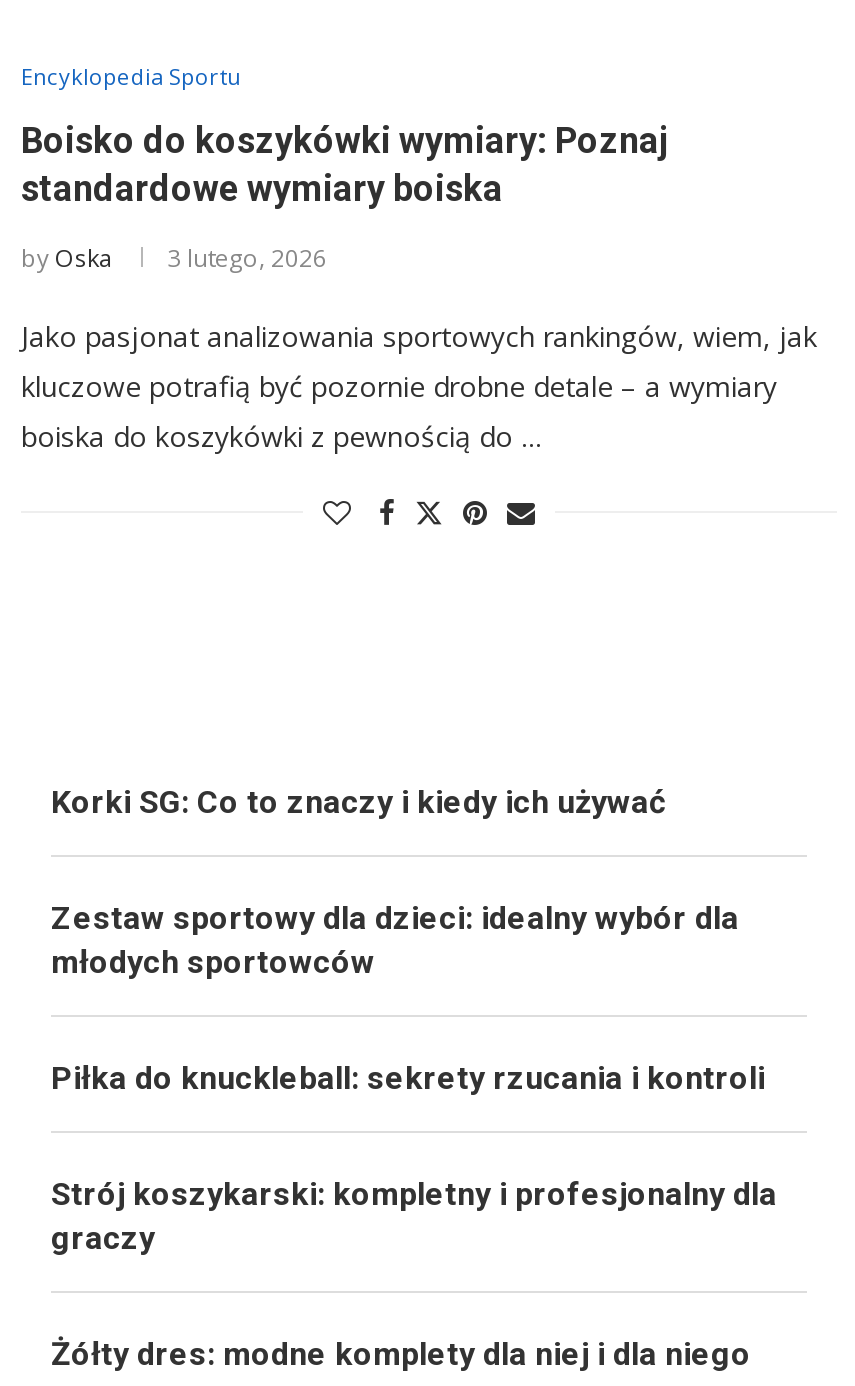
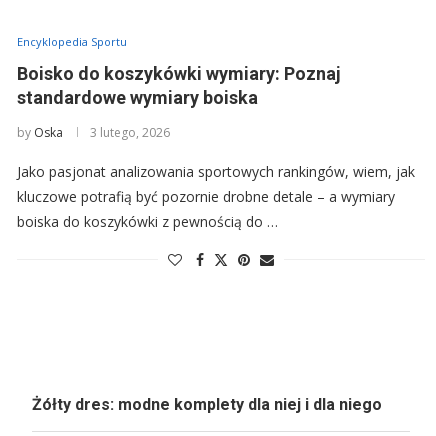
[51,783,777,1257] Korki SG: Co to znaczy i kiedy ich używać | Zestaw sportowy dla dzieci: idealny wybór dla | młodych sportowców | Piłka do knuckleball: sekrety rzucania i kontroli | Strój koszykarski: kompletny i profesjonalny dla | graczy -> none

